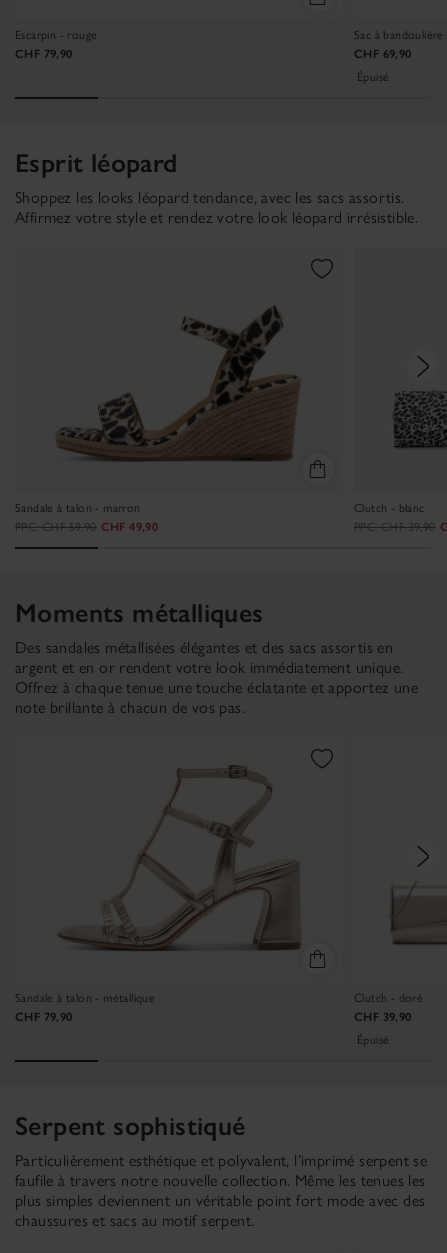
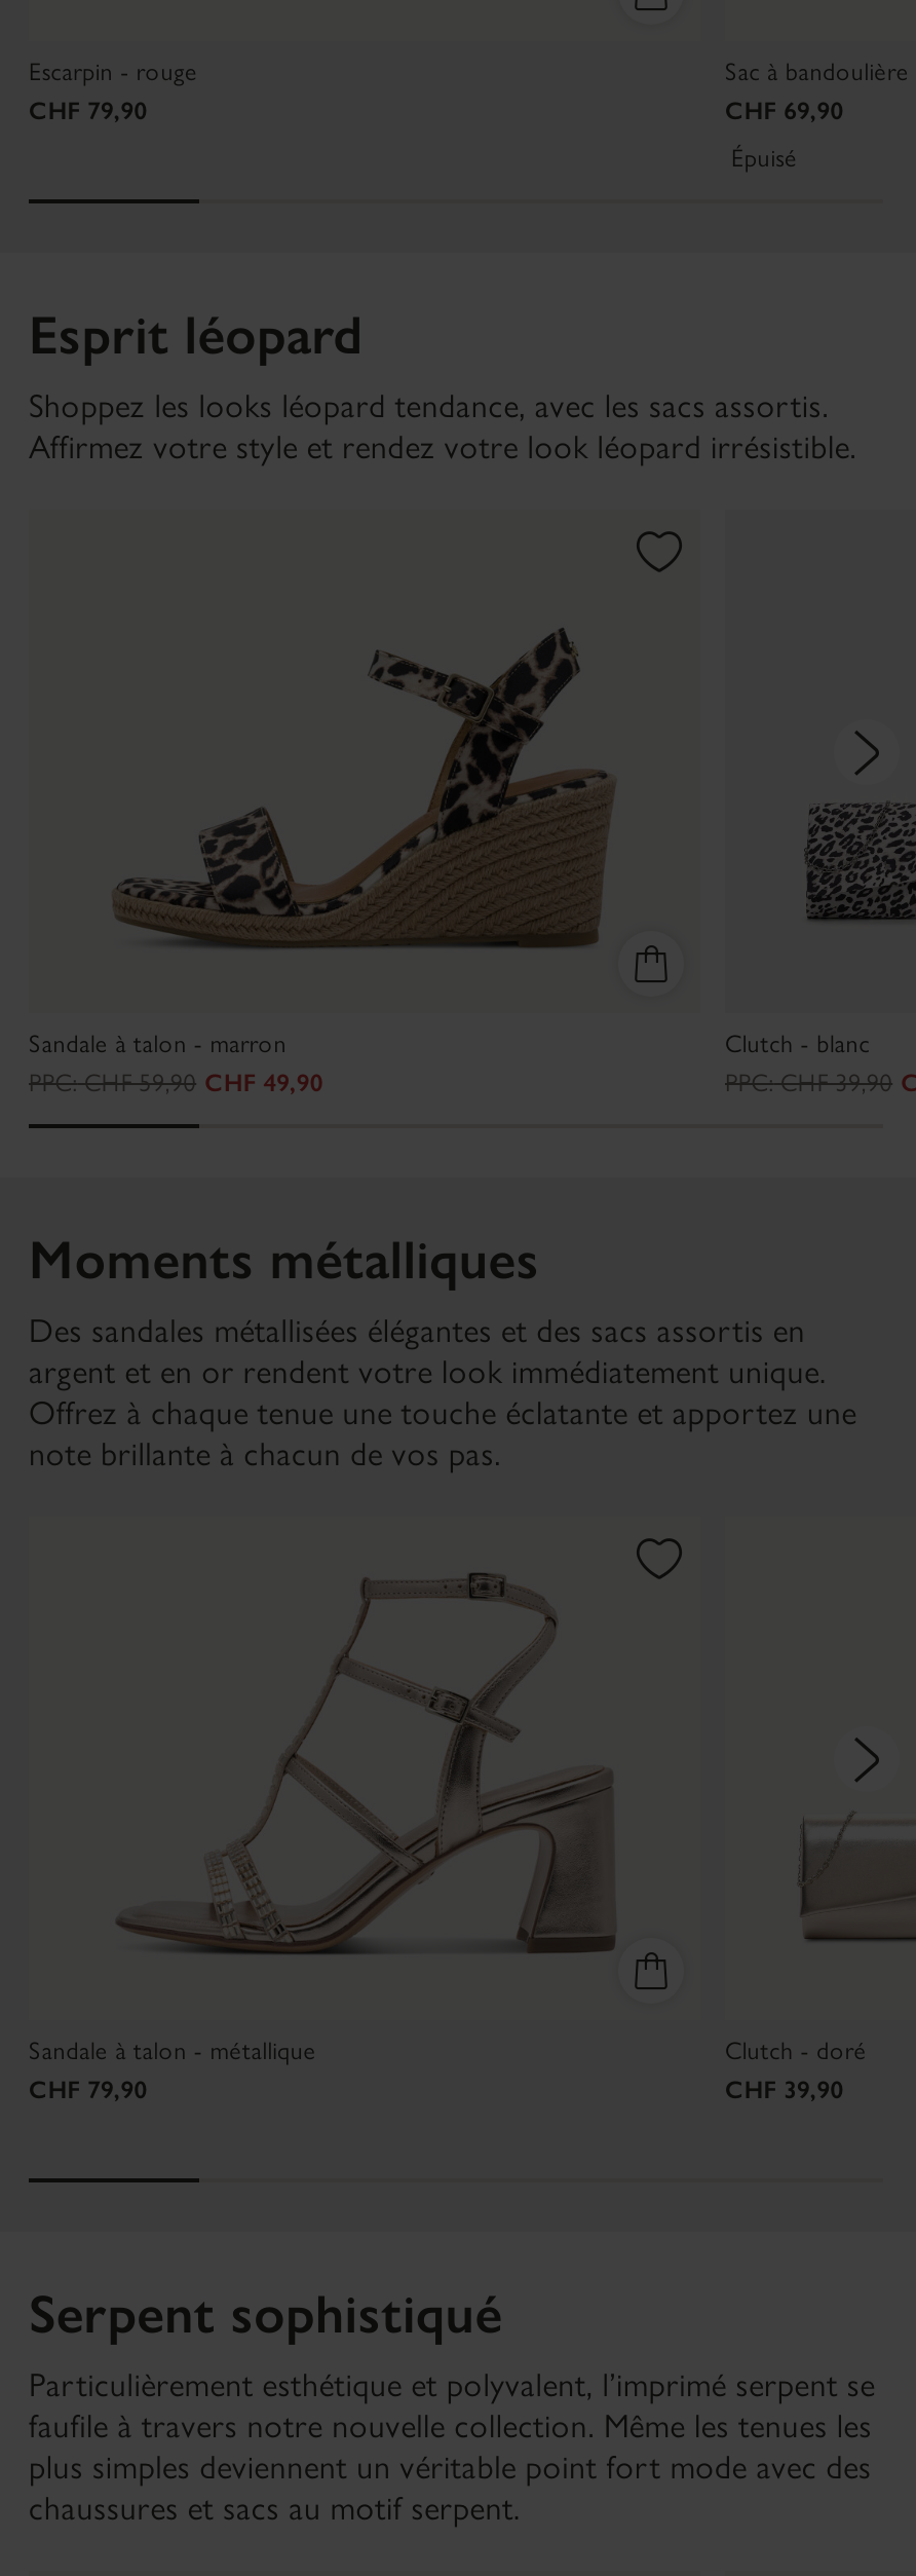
[357,1033,389,1047] Épuisé -> none

